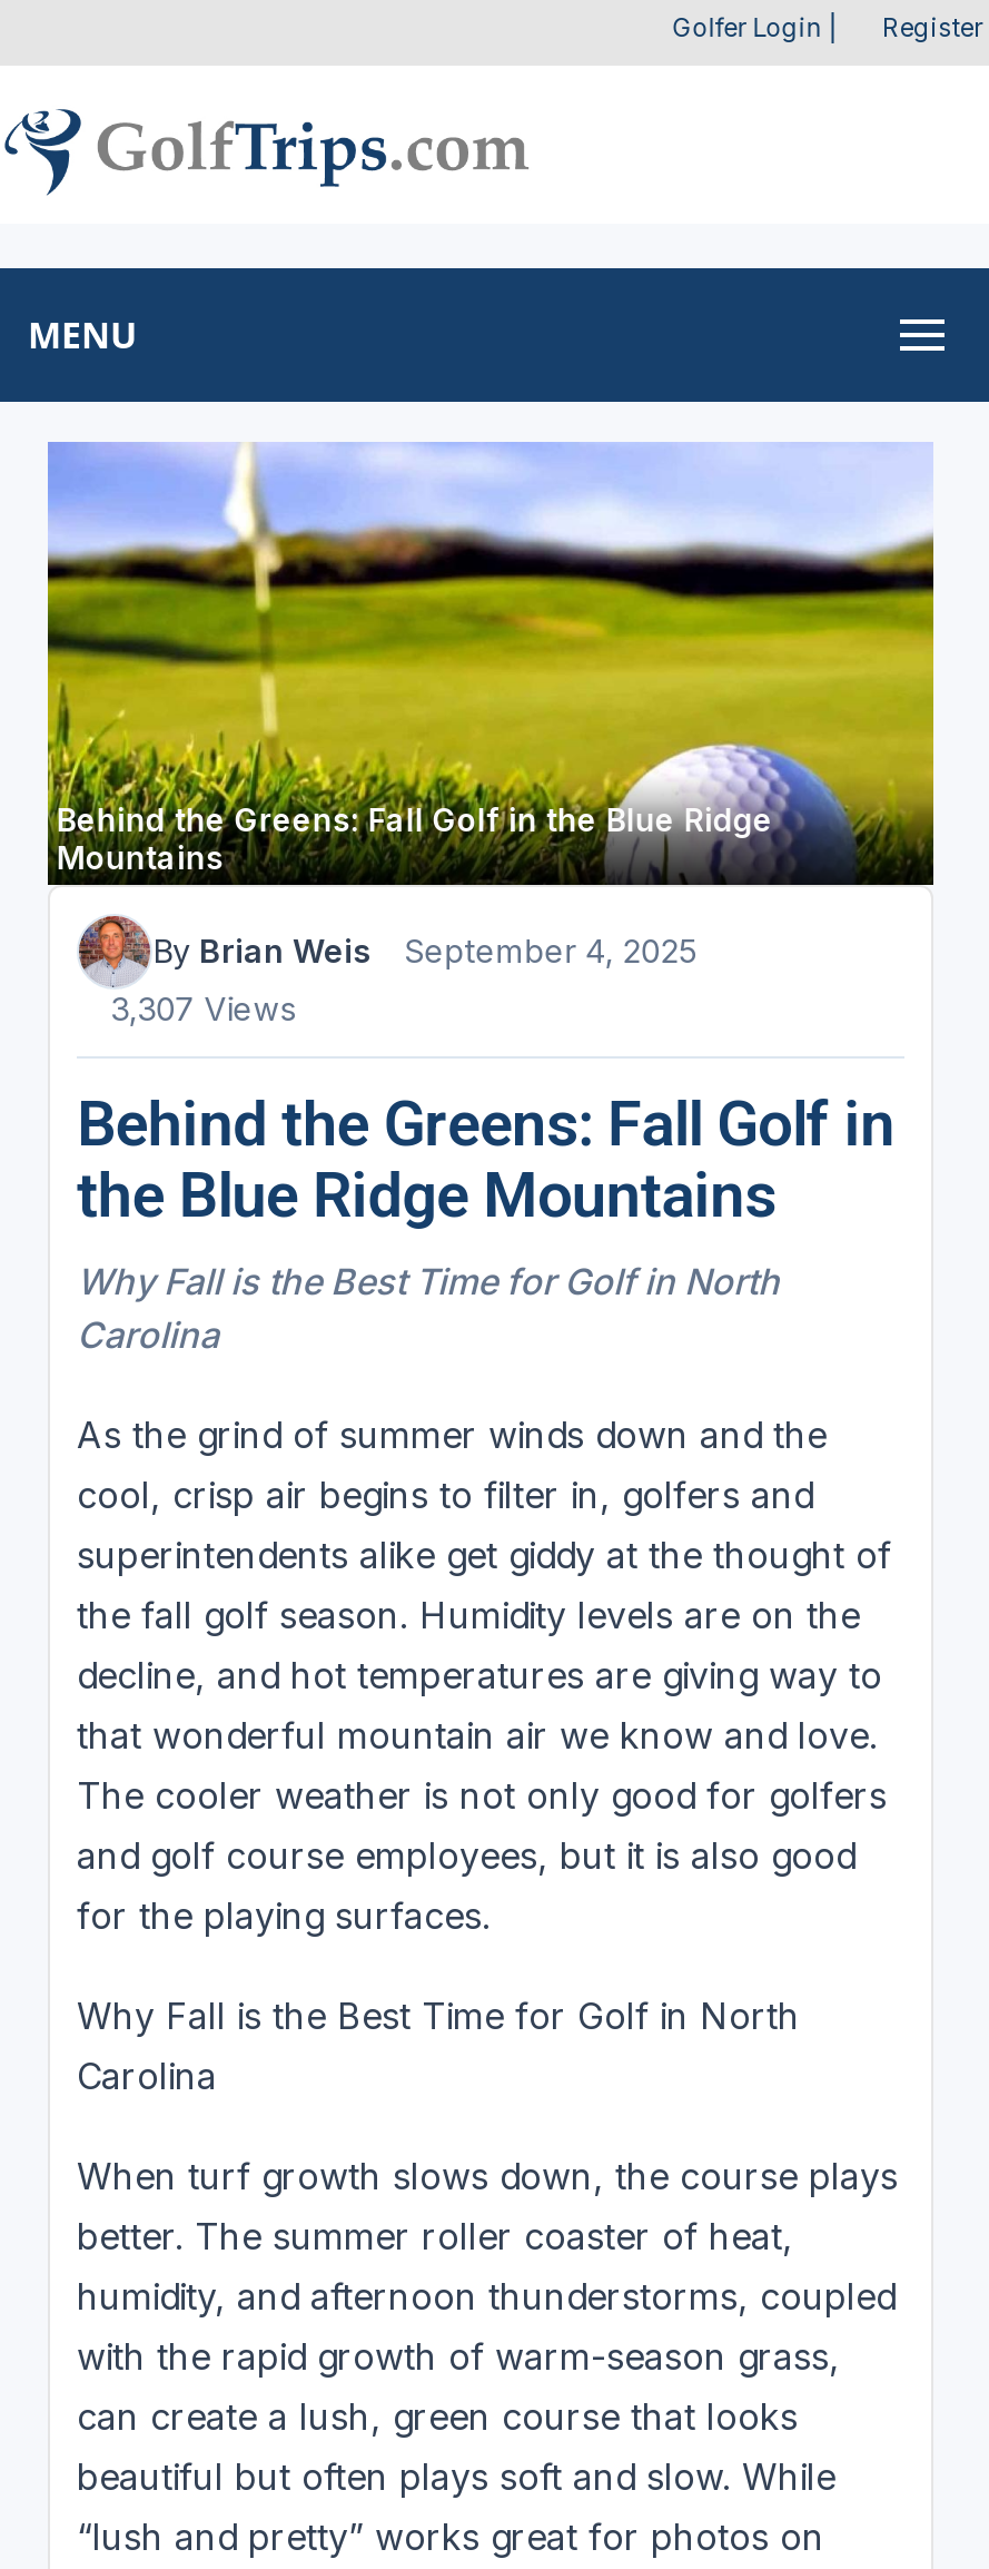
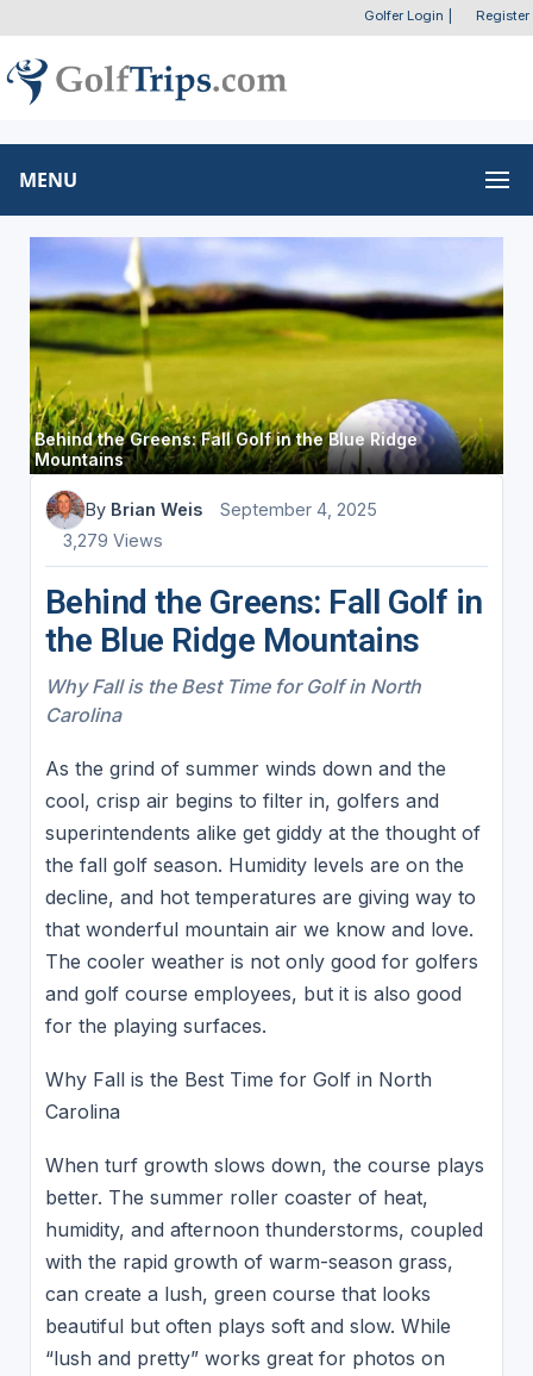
[111,988,297,1026] 3,307 Views -> [63,530,163,550] 3,279 Views

